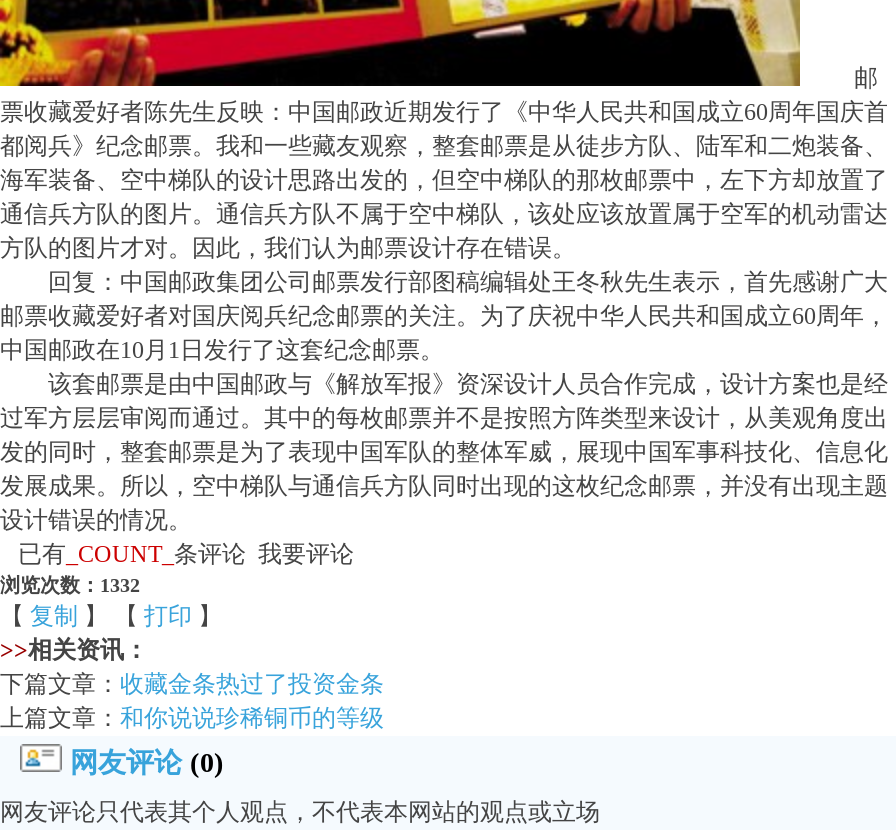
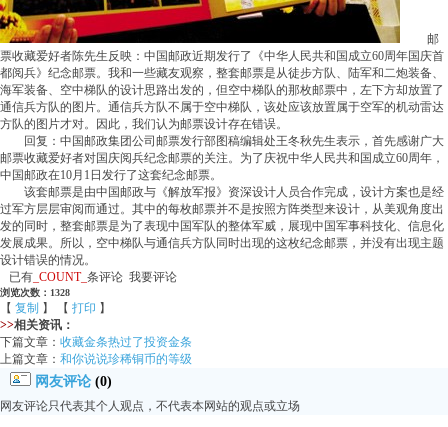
[0,574,140,596] 浏览次数：1332 -> [0,287,70,298] 浏览次数：1328

